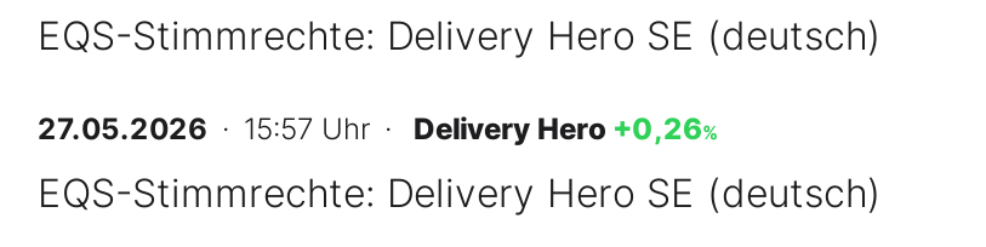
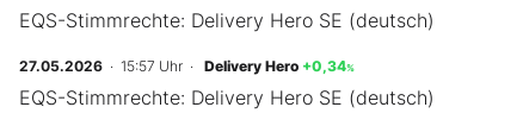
[38,110,719,147] 27.05.2026 · 15:57 Uhr · Delivery Hero +0,26% -> [19,57,355,75] 27.05.2026 · 15:57 Uhr · Delivery Hero +0,34%

